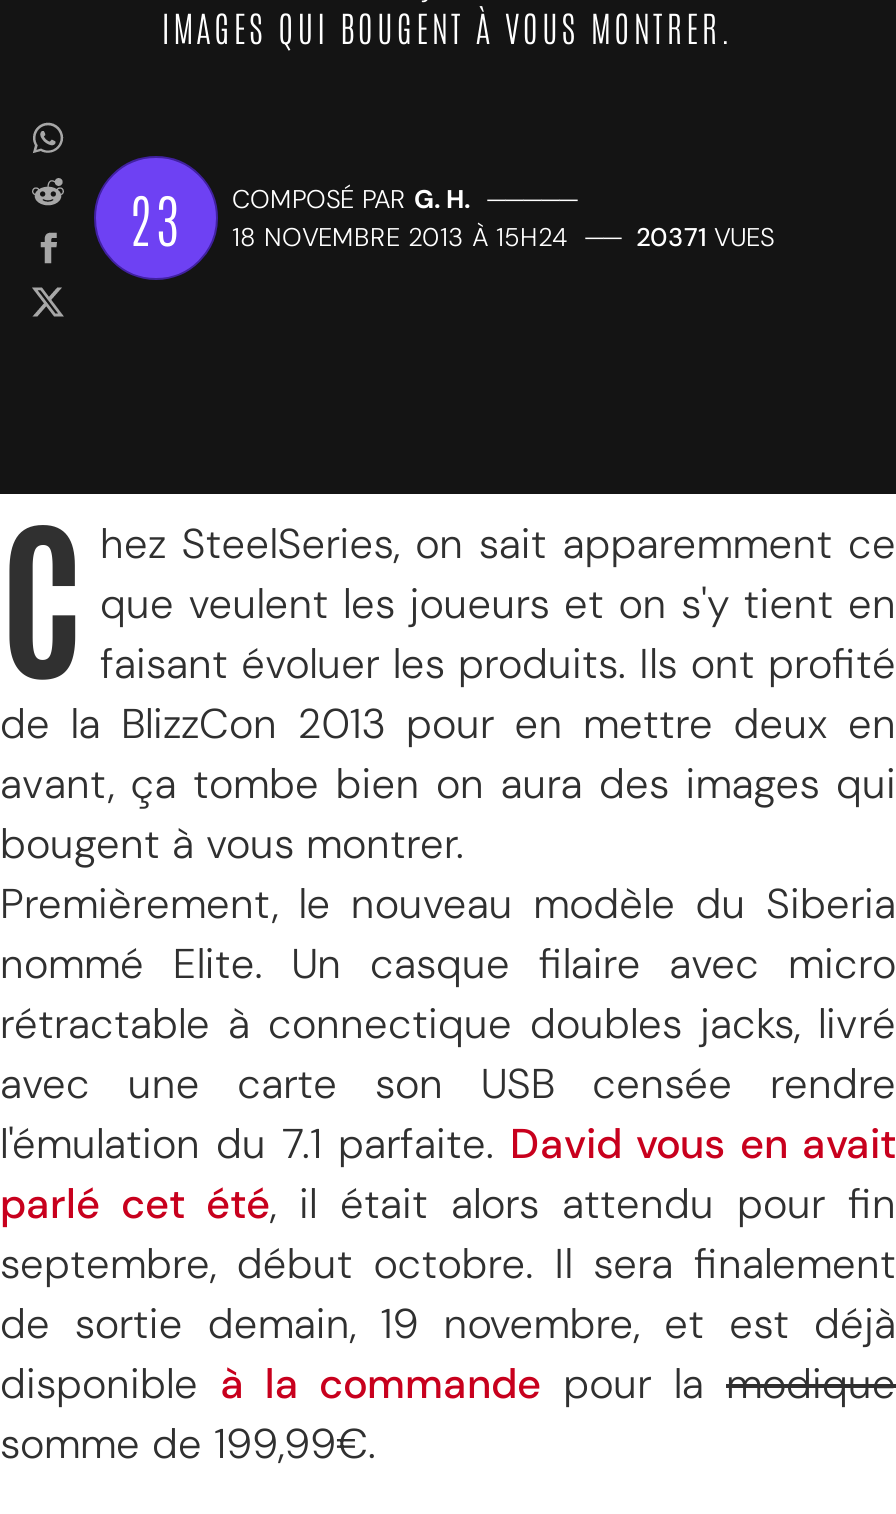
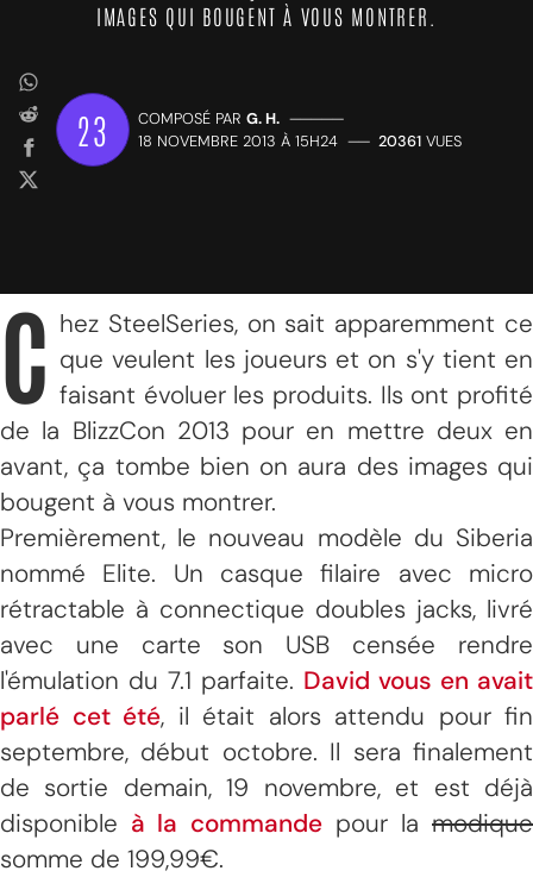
[232,220,774,254] 18 NOVEMBRE 2013 À 15H24 —— 20371 VUES -> [138,131,462,151] 18 NOVEMBRE 2013 À 15H24 —— 20361 VUES

